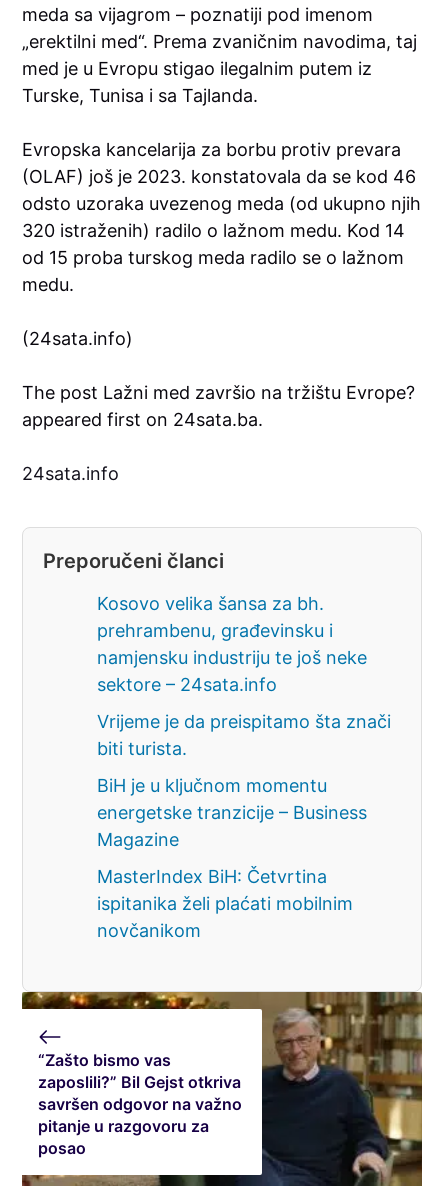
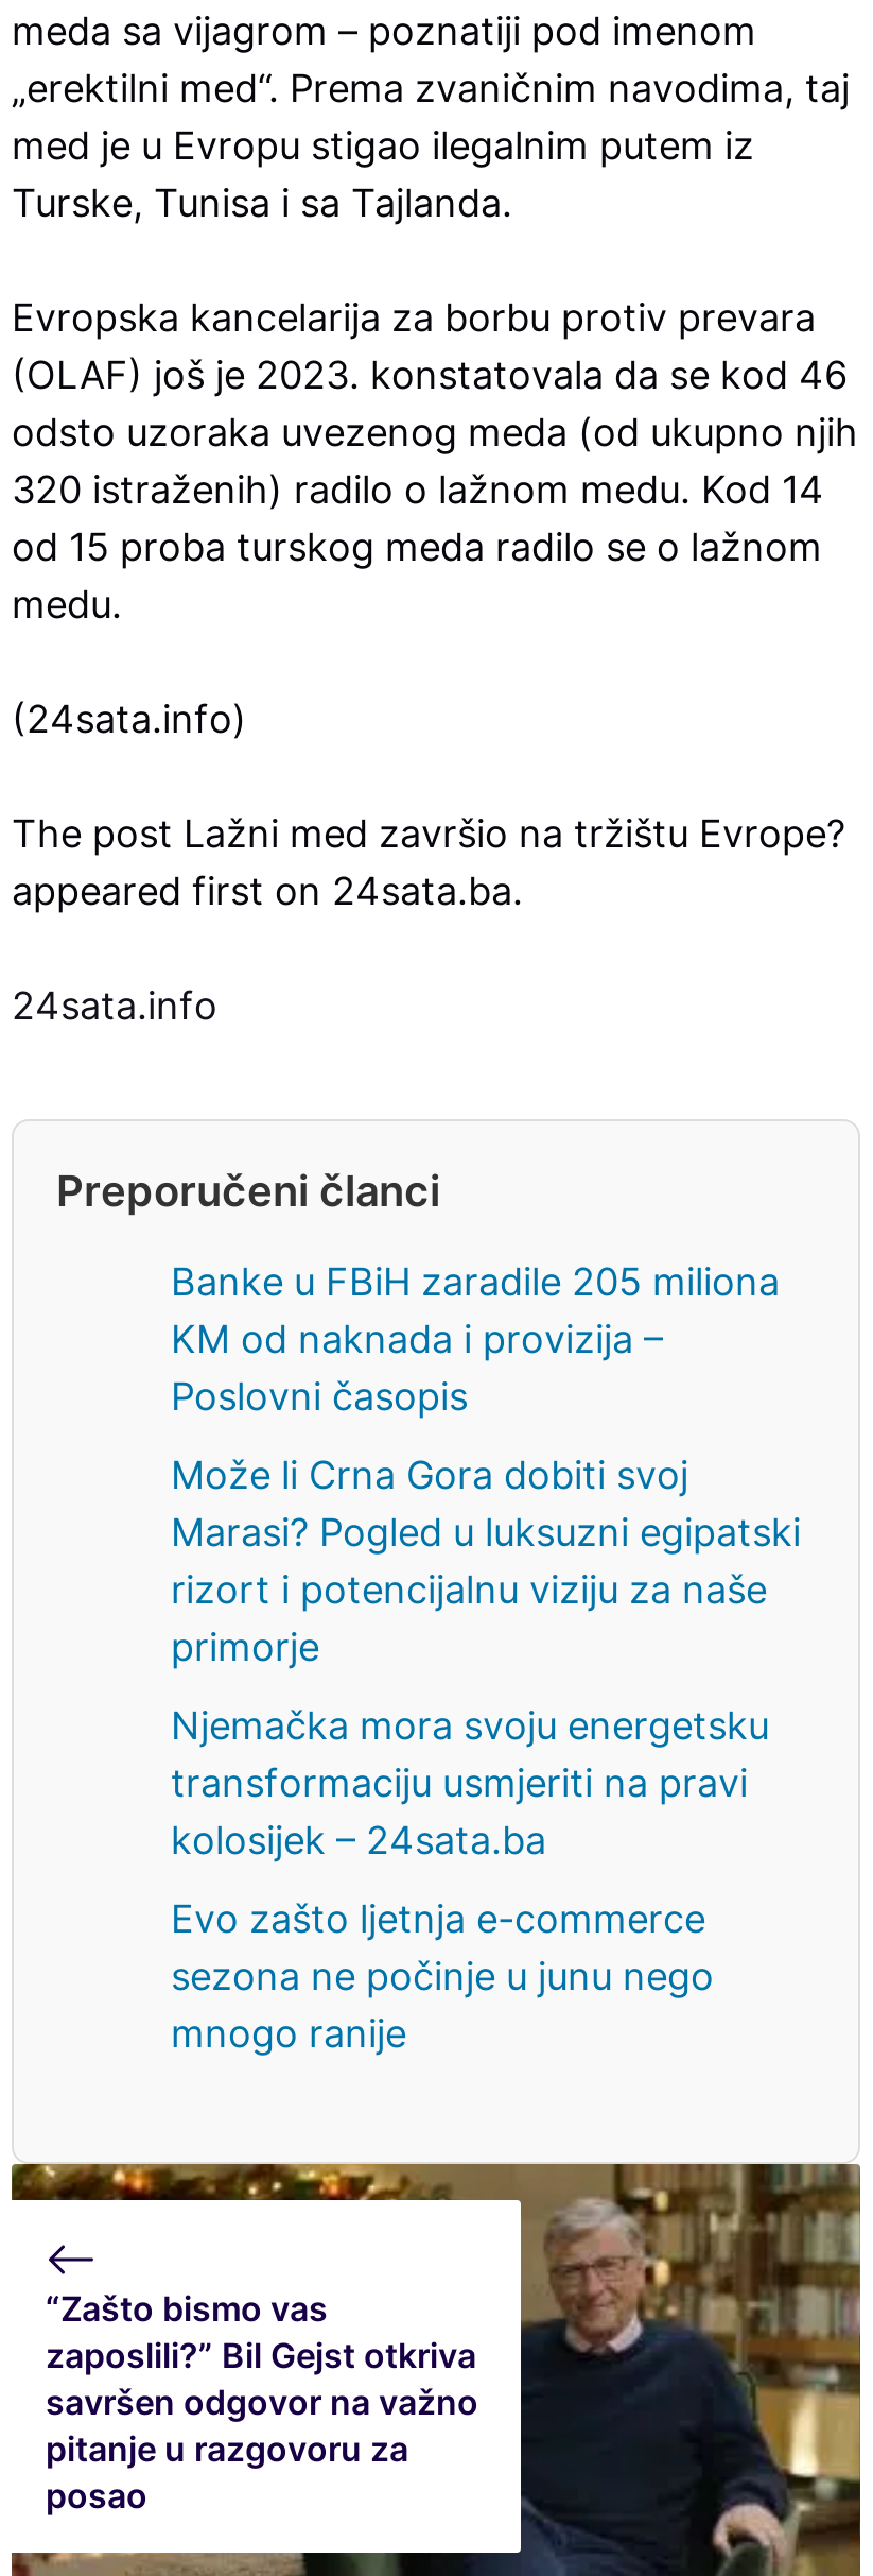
[97,593,367,695] Kosovo velika šansa za bh. | prehrambenu, građevinsku i | namjensku industriju te još neke | sektore – 24sata.info -> [171,1260,780,1419] Banke u FBiH zaradile 205 miliona | KM od naknada i provizija – | Poslovni časopis
[97,711,391,759] Vrijeme je da preispitamo šta znači | biti turista. -> [171,1453,801,1669] Može li Crna Gora dobiti svoj | Marasi? Pogled u luksuzni egipatski | rizort i potencijalnu viziju za naše | primorje
[97,775,367,850] BiH je u ključnom momentu | energetske tranzicije – Business | Magazine -> [171,1703,769,1863] Njemačka mora svoju energetsku | transformaciju usmjeriti na pravi | kolosijek – 24sata.ba
[97,866,353,941] MasterIndex BiH: Četvrtina | ispitanika želi plaćati mobilnim | novčanikom -> [171,1897,714,2056] Evo zašto ljetnja e-commerce | sezona ne počinje u junu nego | mnogo ranije

